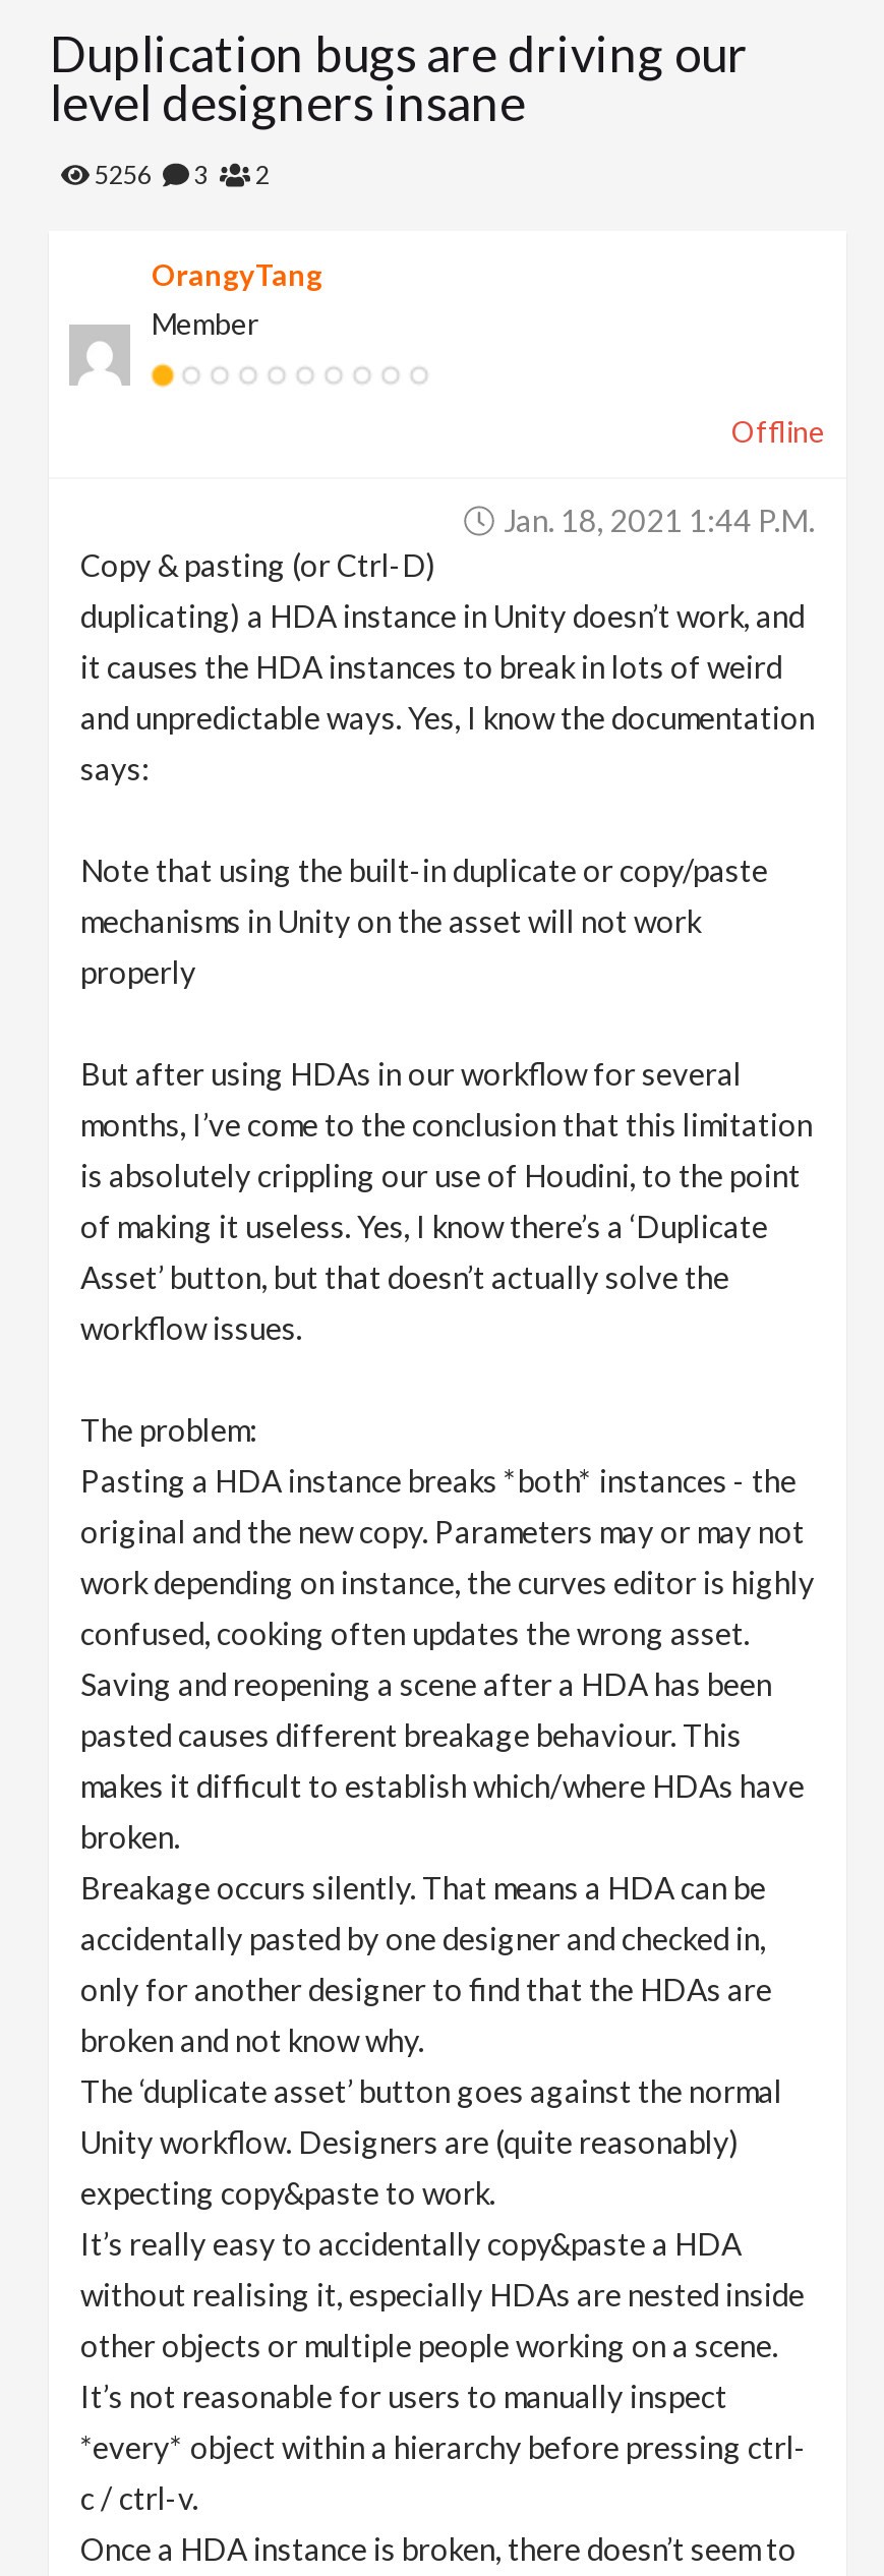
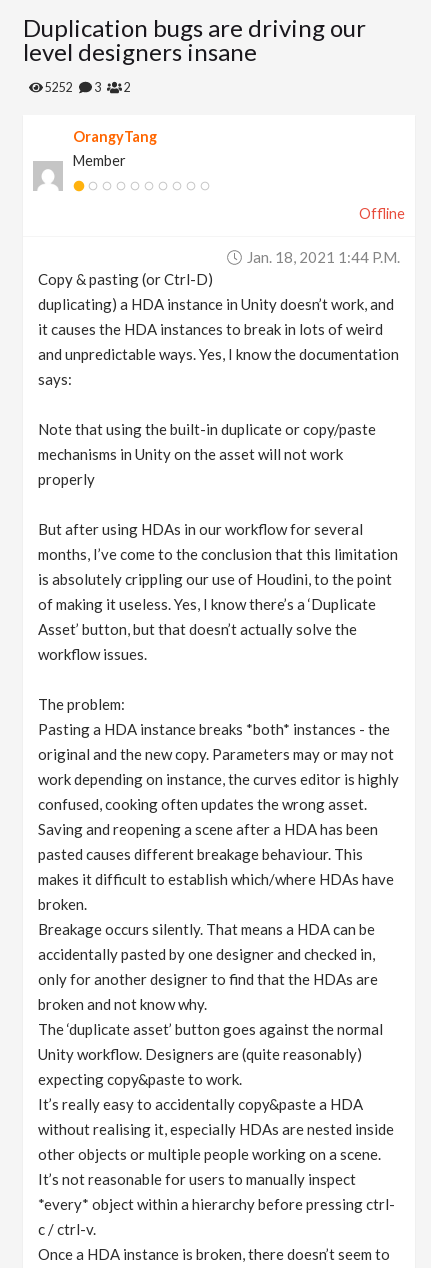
[90,160,164,190] 5256 -> [43,80,79,95] 5252

